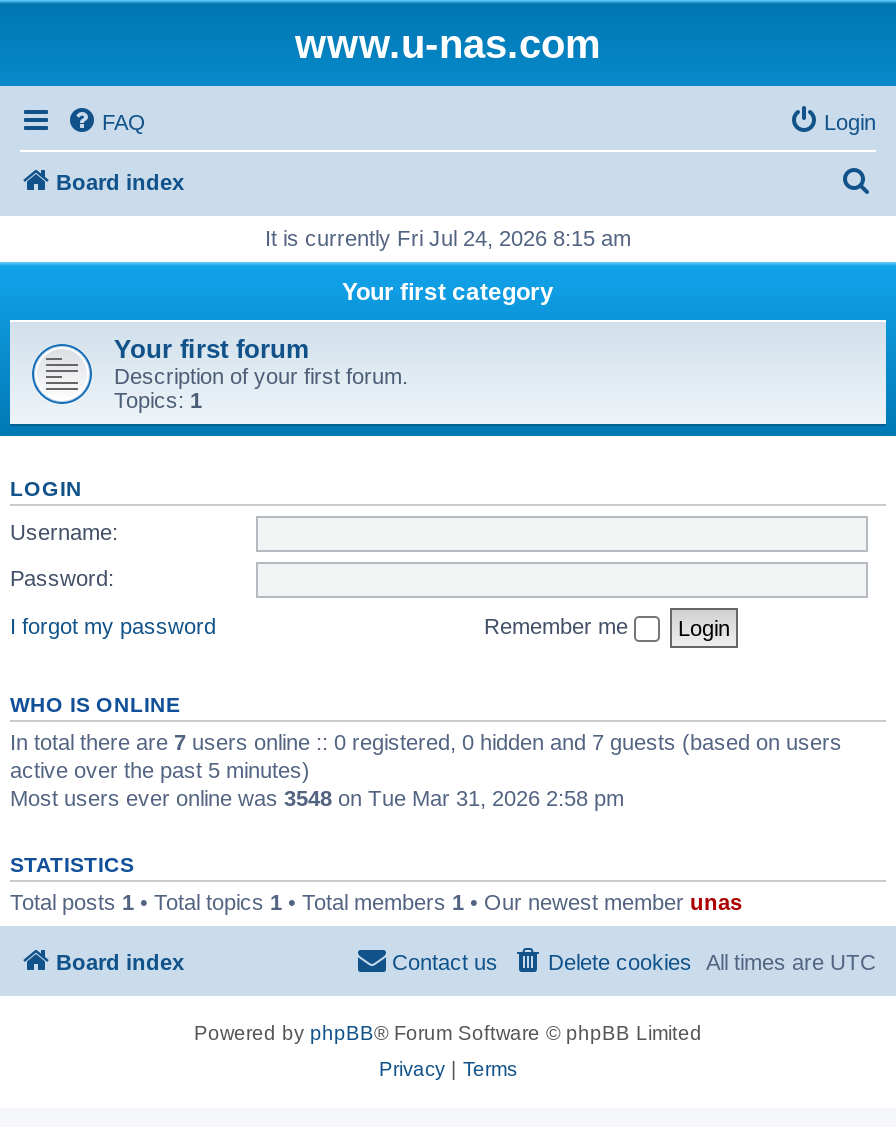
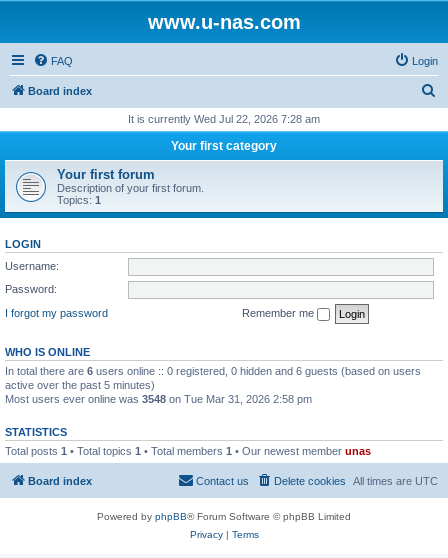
[265,226,631,250] It is currently Fri Jul 24, 2026 8:15 am -> [128,113,320,125] It is currently Wed Jul 22, 2026 7:28 am
[10,729,842,753] In total there are 7 users online :: 0 registered, 0 hidden and 7 guests (based on users -> [5,364,421,376] In total there are 6 users online :: 0 registered, 0 hidden and 6 guests (based on users

